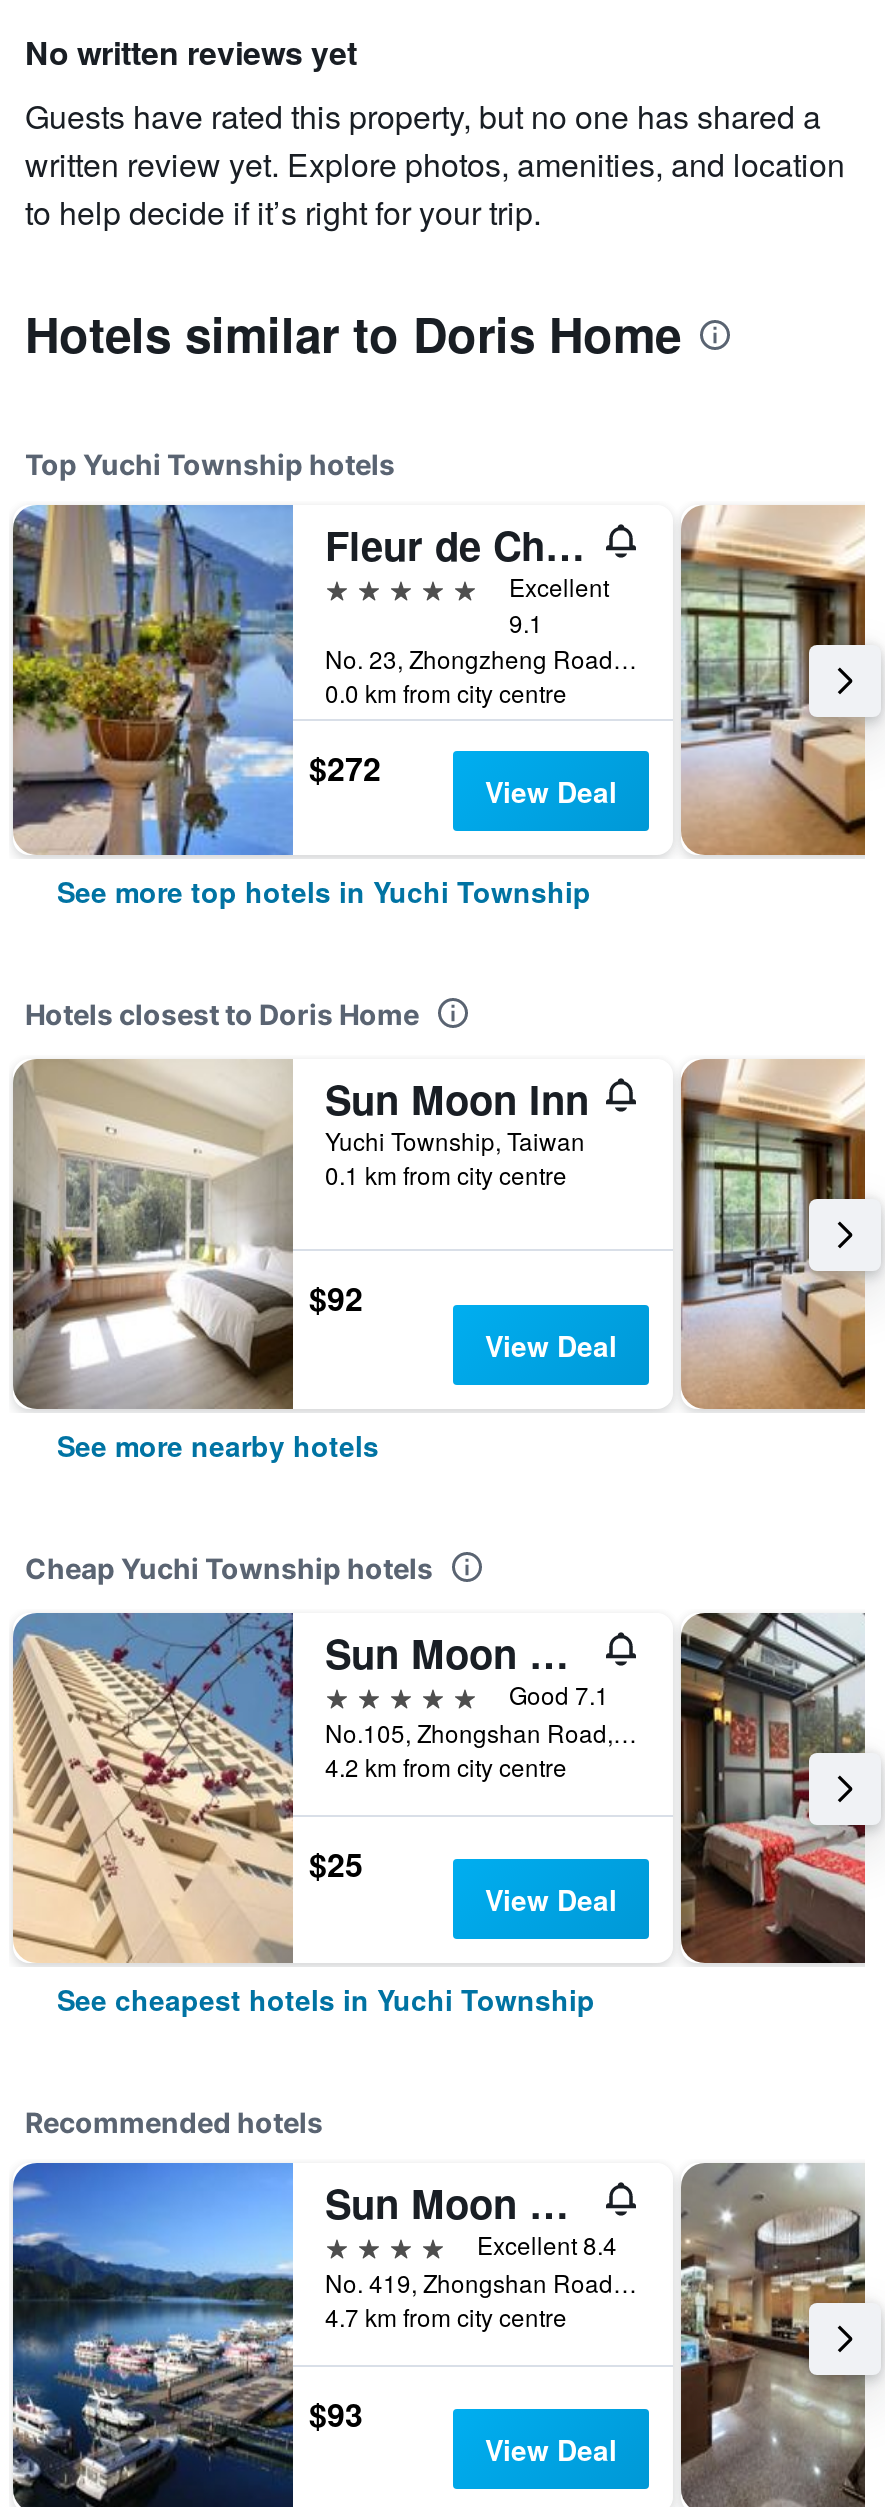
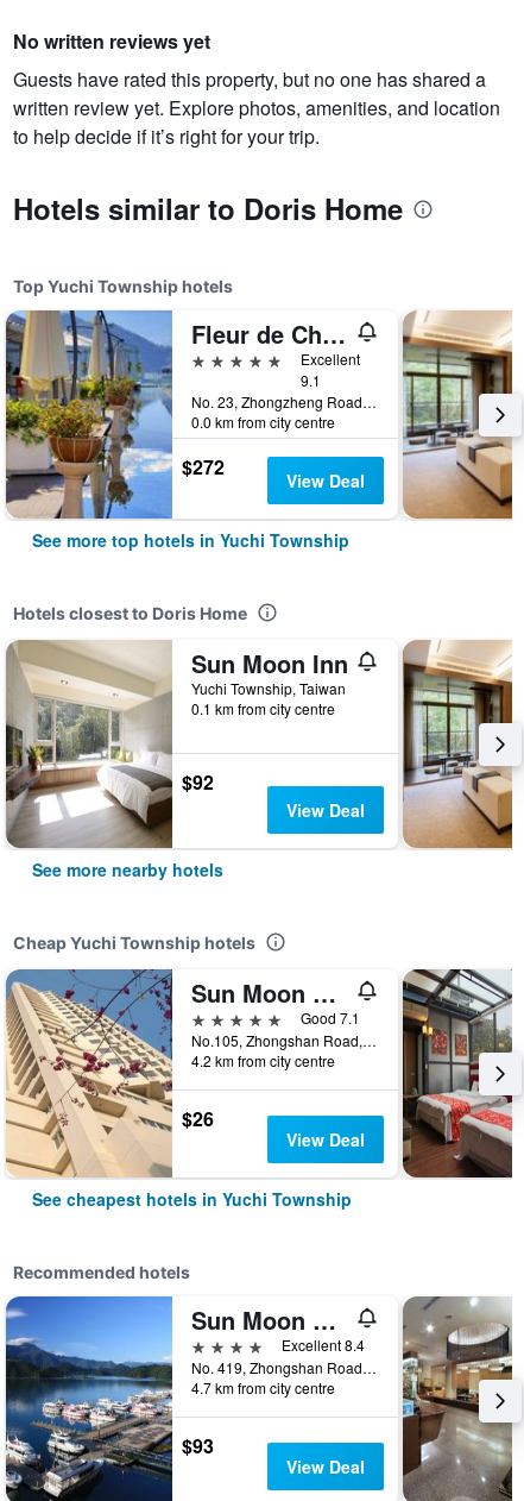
[309,1842,363,1888] $25 -> [182,1105,214,1133] $26

